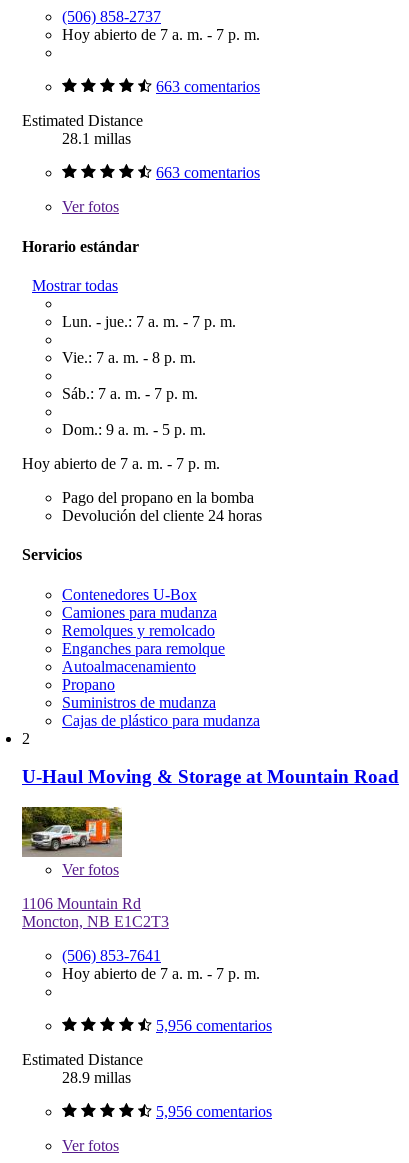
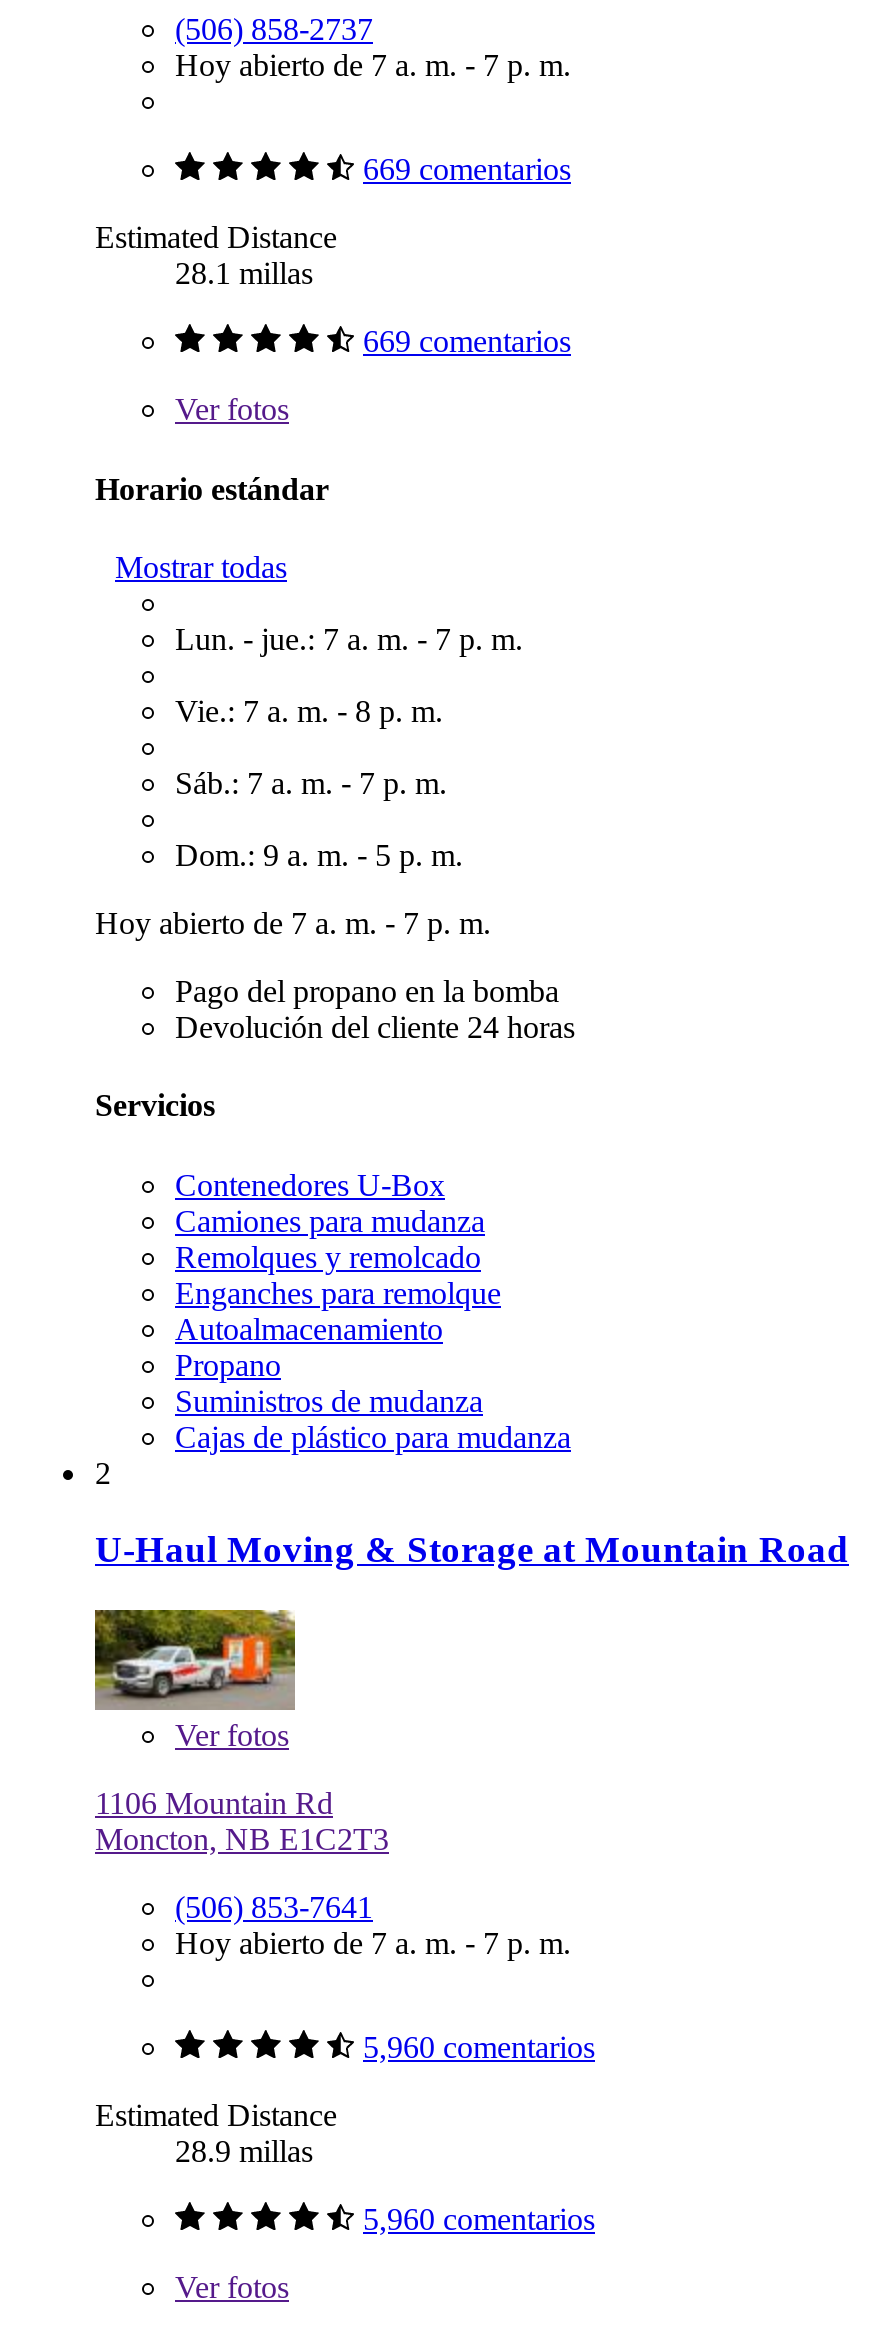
[156,78,260,95] 663 comentarios -> [363,153,571,187] 669 comentarios
[156,164,260,181] 663 comentarios -> [363,325,571,359] 669 comentarios
[156,1017,272,1034] 5,956 comentarios -> [363,2030,595,2064] 5,960 comentarios
[156,1103,272,1120] 5,956 comentarios -> [363,2202,595,2236] 5,960 comentarios

